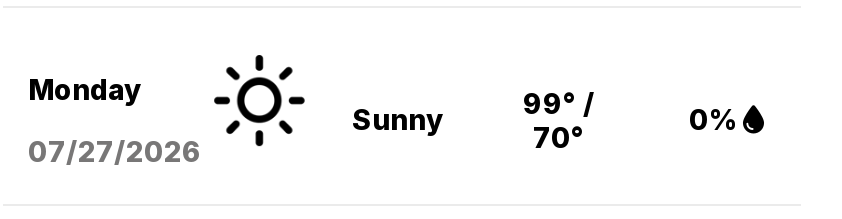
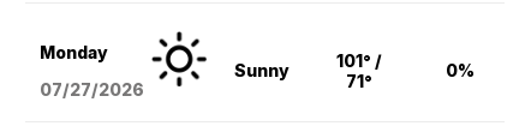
[523,86,595,120] 99° / -> [336,50,382,71] 101° /
[533,120,585,154] 70° -> [346,71,372,91] 71°

